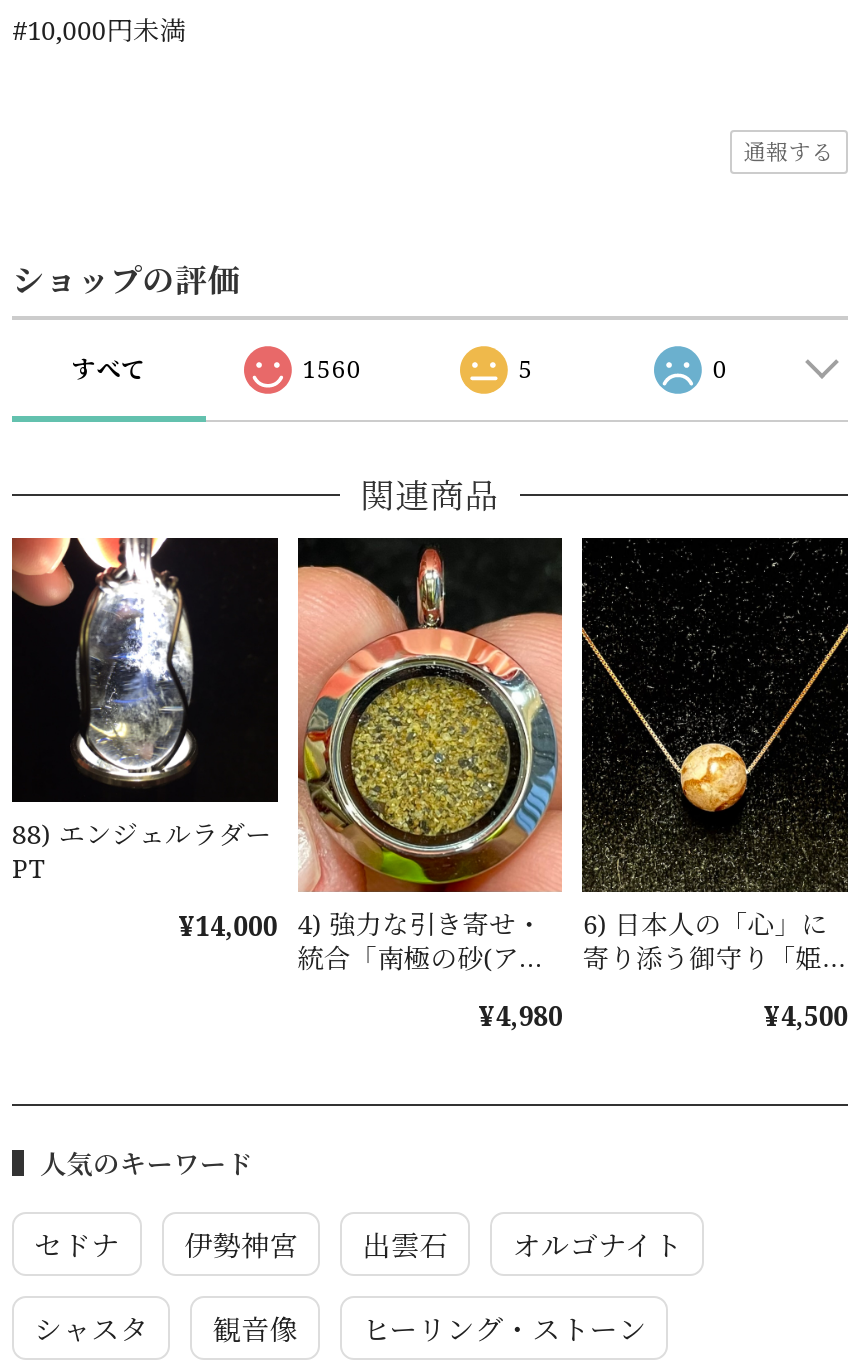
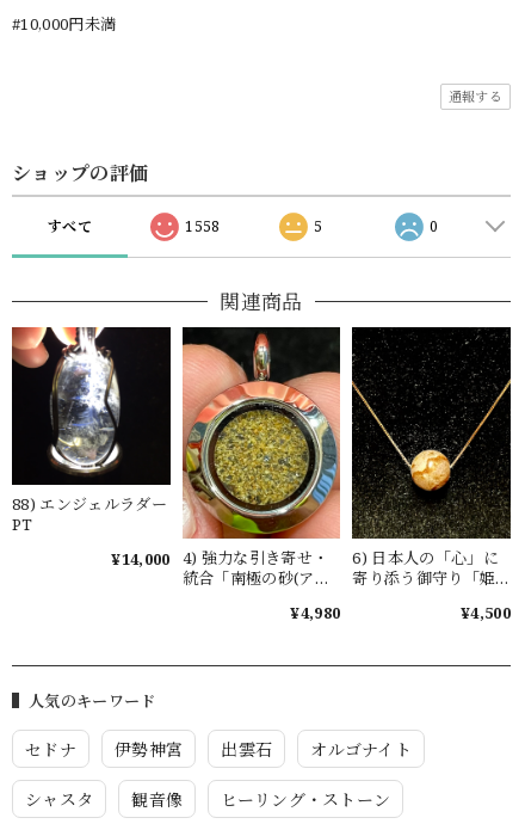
[303,351,361,385] 1560 -> [185,216,220,236] 1558

